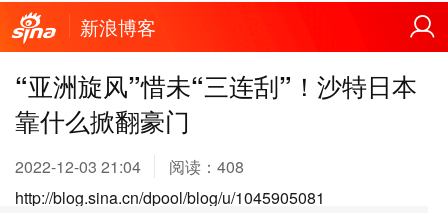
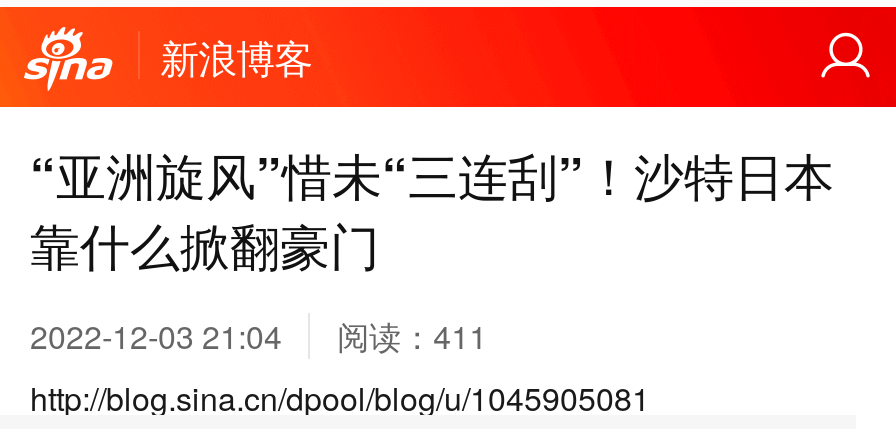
[15,155,244,178] 2022-12-03 21:04 阅读：408 -> [30,313,487,359] 2022-12-03 21:04 阅读：411

